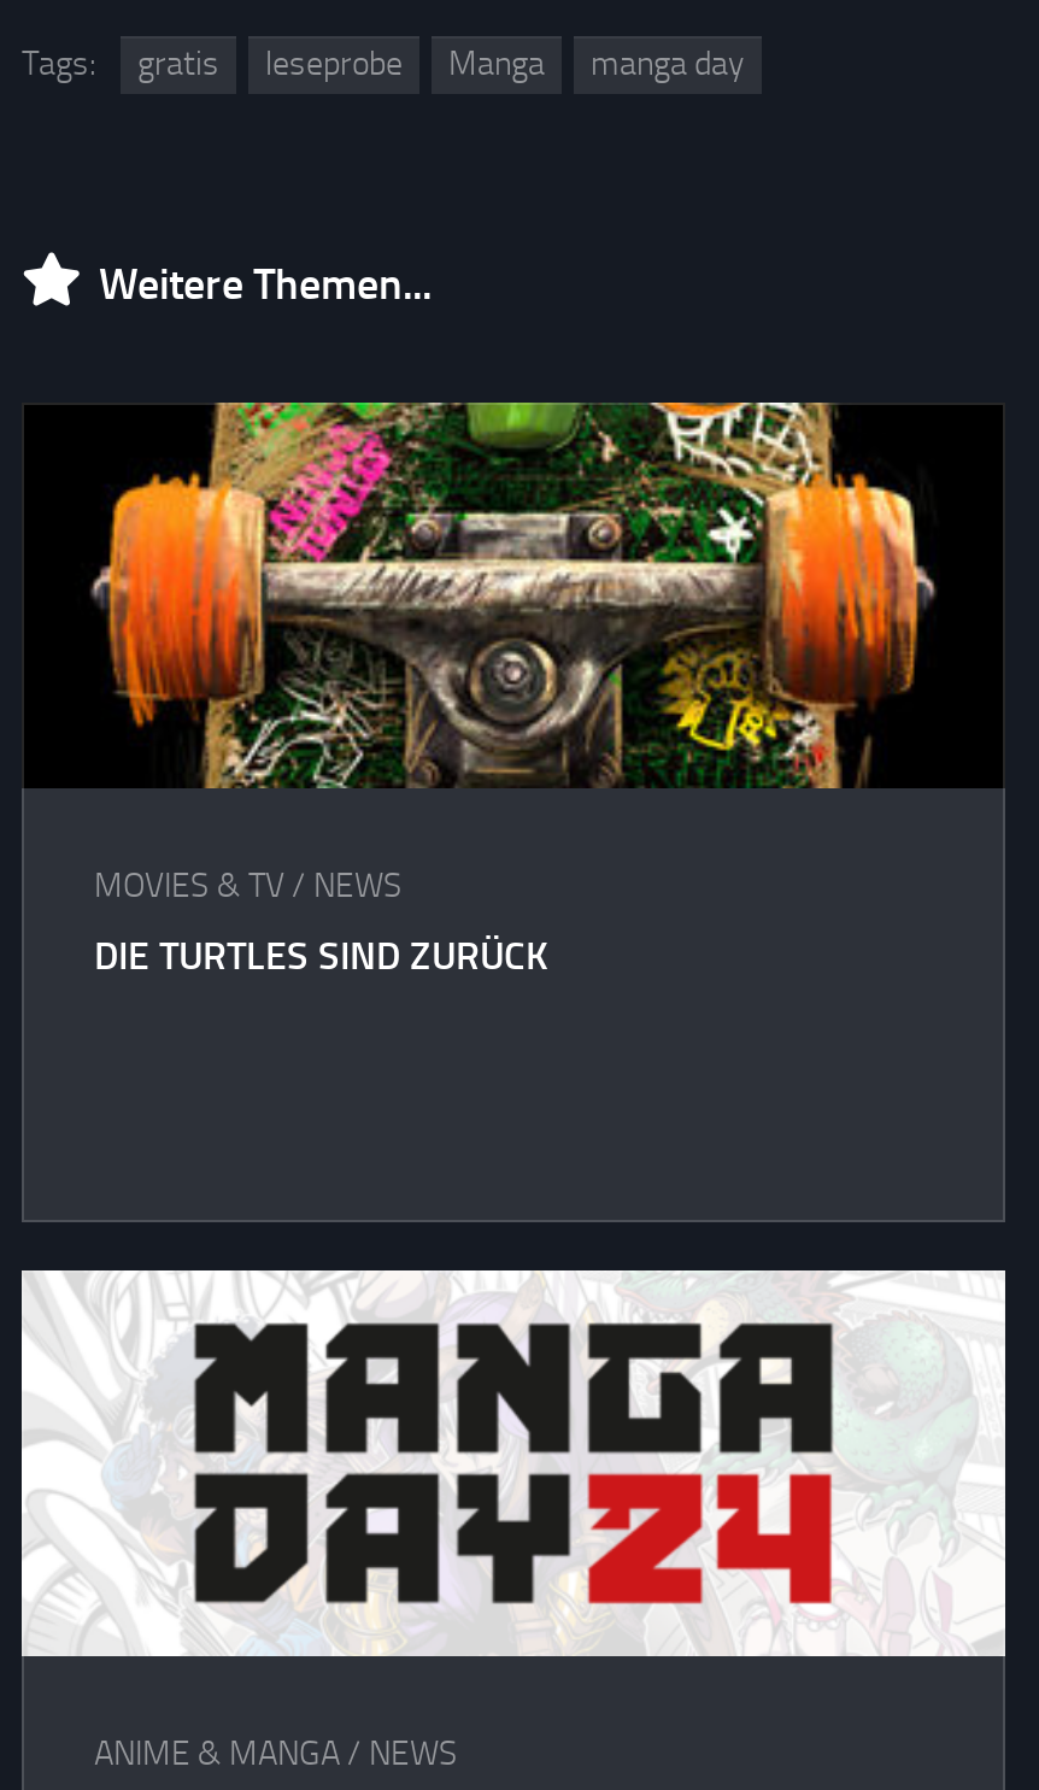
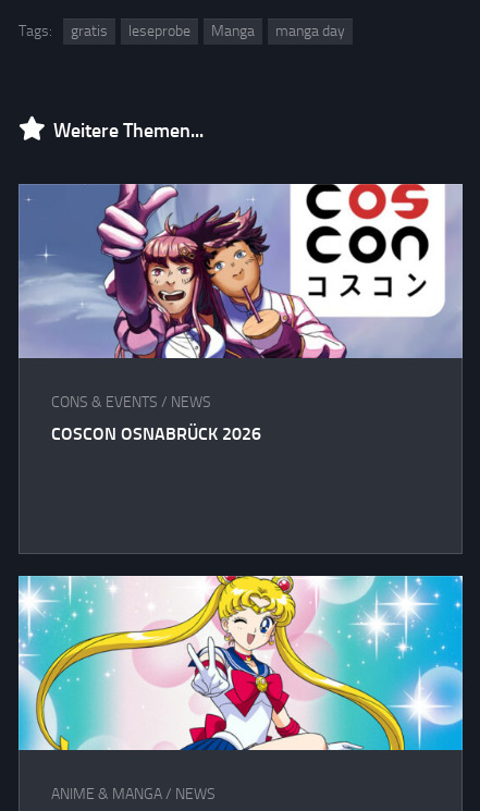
[22,401,1005,906] [image] | MOVIES & TV / NEWS -> [17,183,464,412] [image] | CONS & EVENTS / NEWS
[94,933,547,979] DIE TURTLES SIND ZURÜCK -> [51,424,261,445] COSCON OSNABRÜCK 2026
[19,1267,1008,1660] [image] -> [17,575,464,751] [image]

